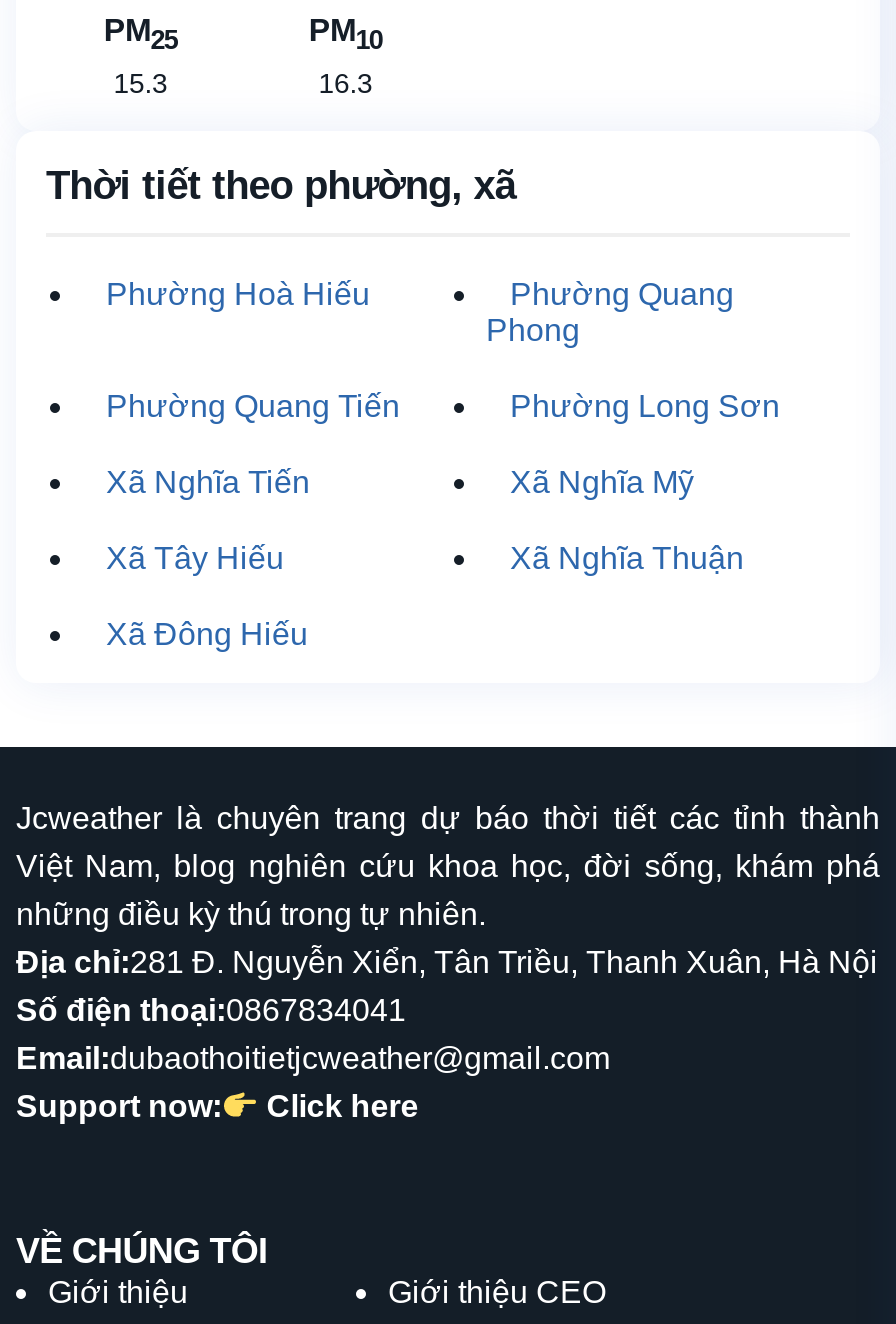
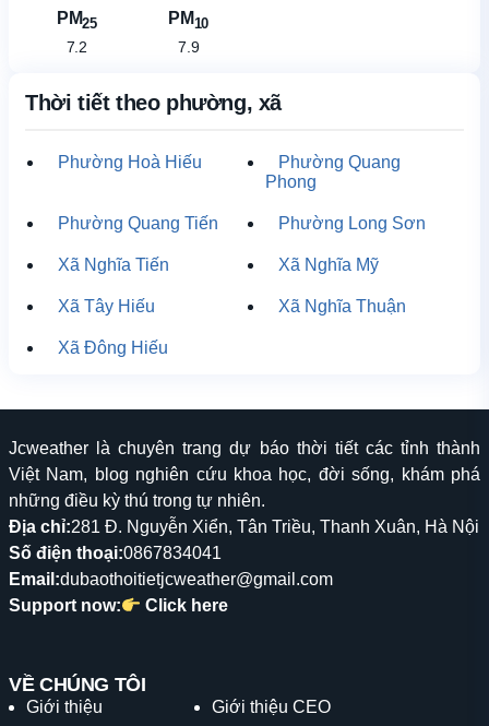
[114,67,167,99] 15.3 -> [66,38,87,56] 7.2
[319,67,372,99] 16.3 -> [178,38,199,56] 7.9

